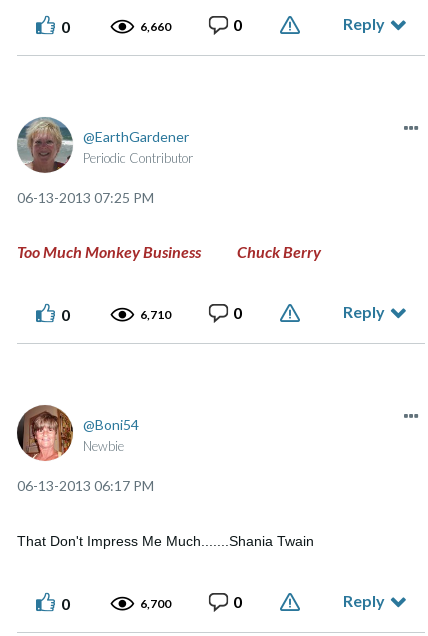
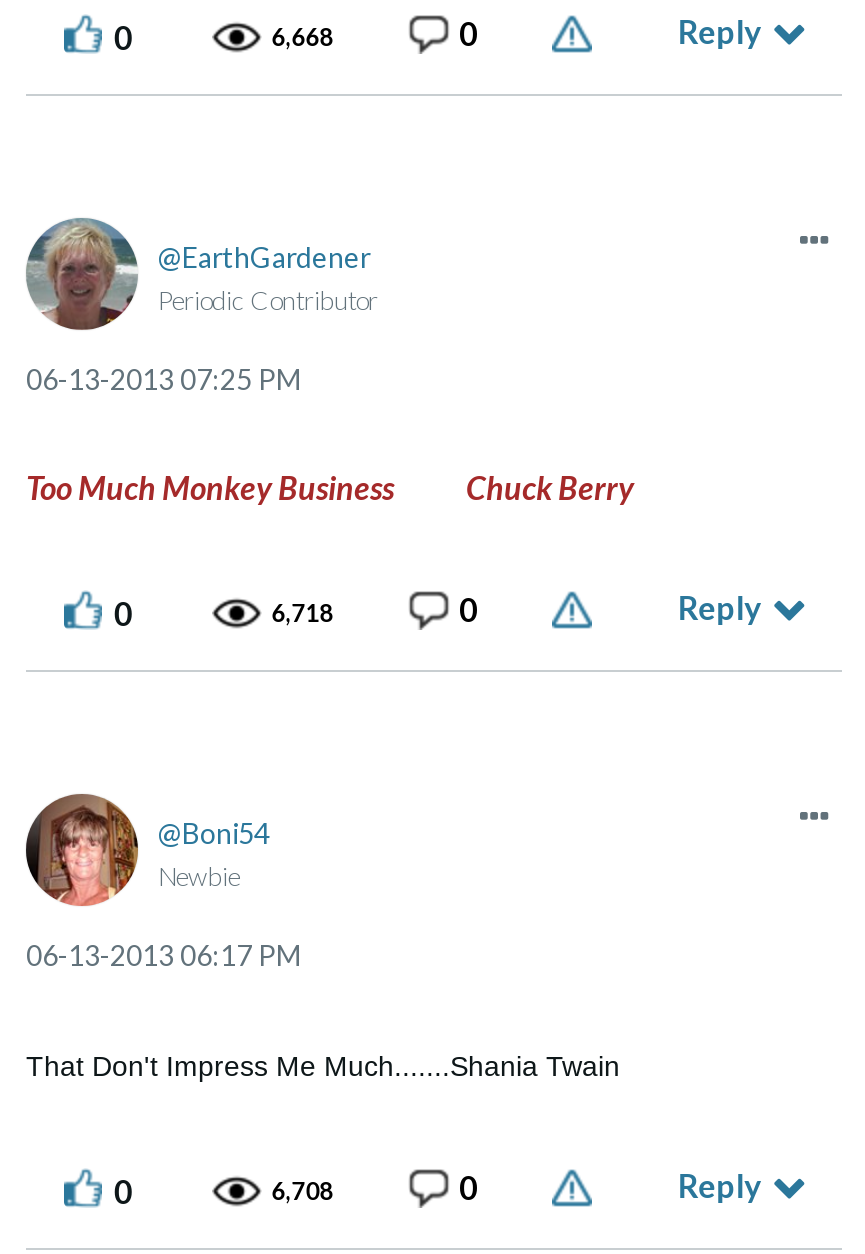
[140,19,171,34] 6,660 -> [271,21,333,51] 6,668
[140,307,171,322] 6,710 -> [271,597,333,627] 6,718
[140,596,171,611] 6,700 -> [271,1175,333,1205] 6,708

